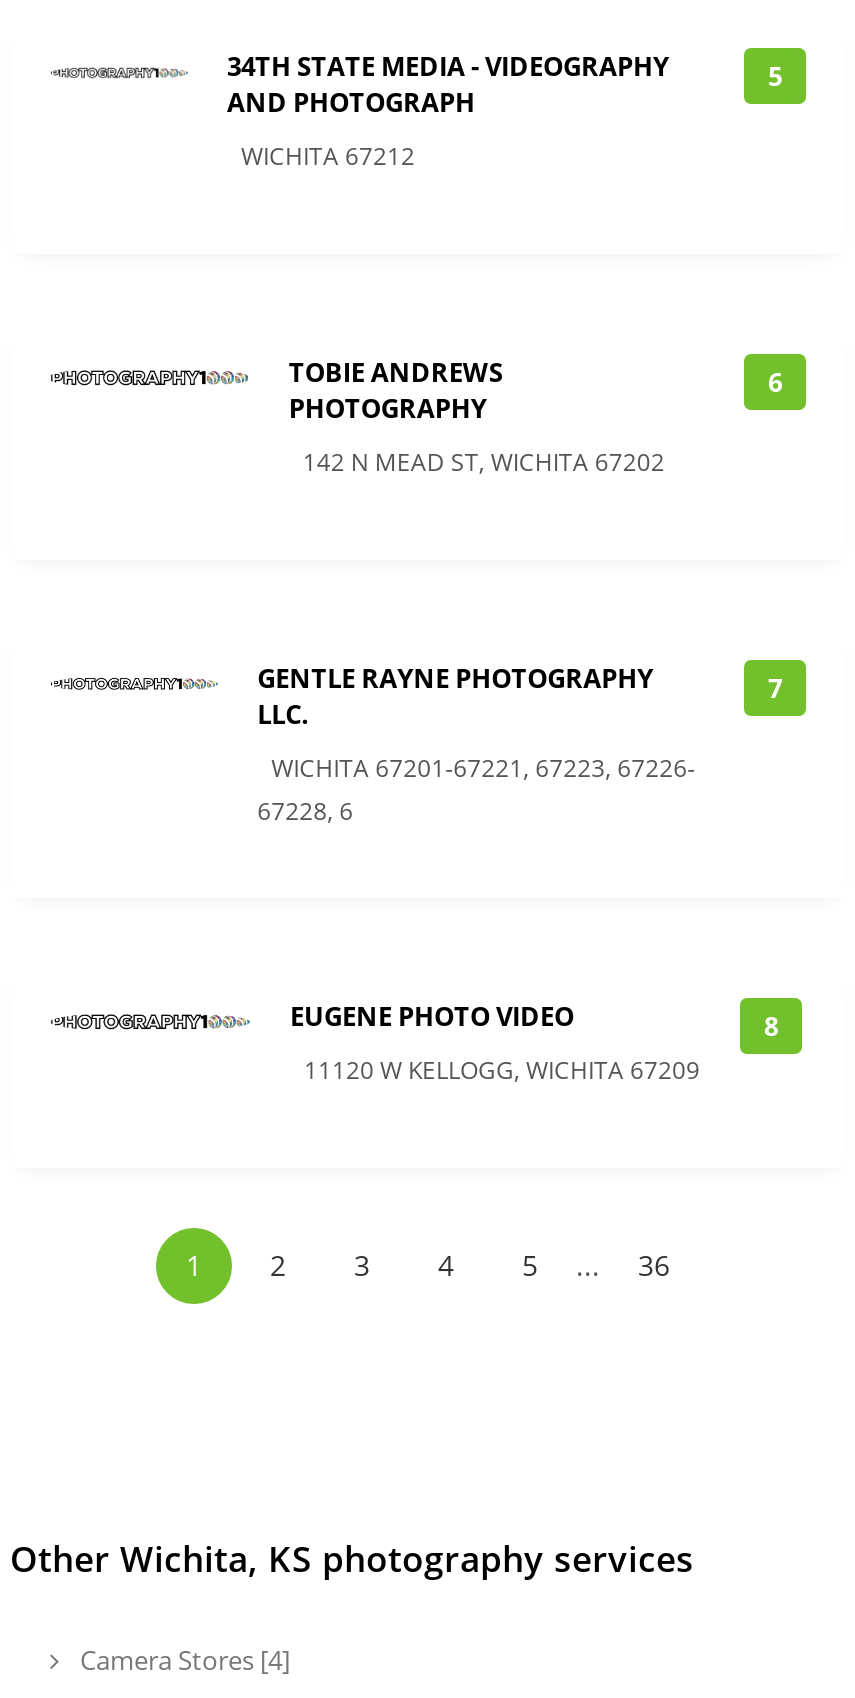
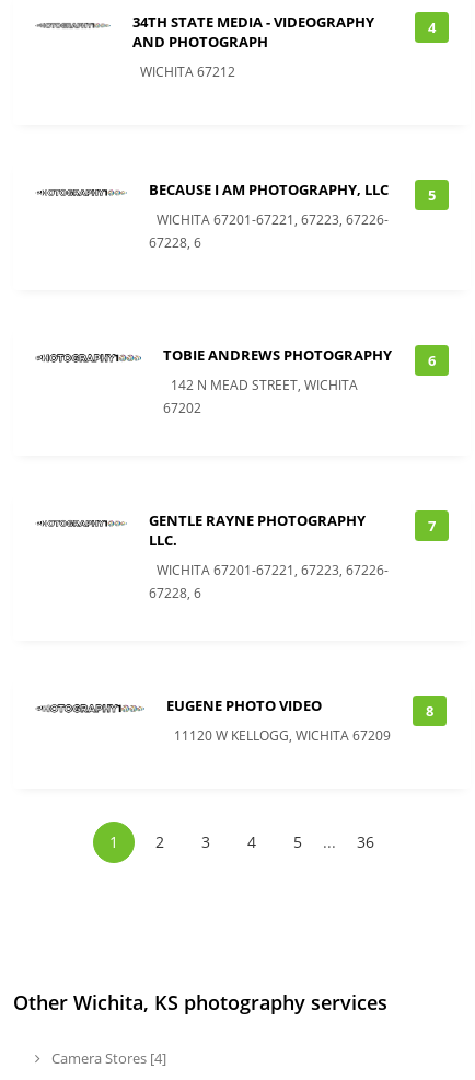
none -> [428,17,436,37] 4
none -> [148,180,388,252] BECAUSE I AM PHOTOGRAPHY, LLC | WICHITA 67201-67221, 67223, 67226- | 67228, 6
[303,445,665,479] 142 N MEAD ST, WICHITA 67202 -> [163,375,358,417] 142 N MEAD STREET, WICHITA | 67202

